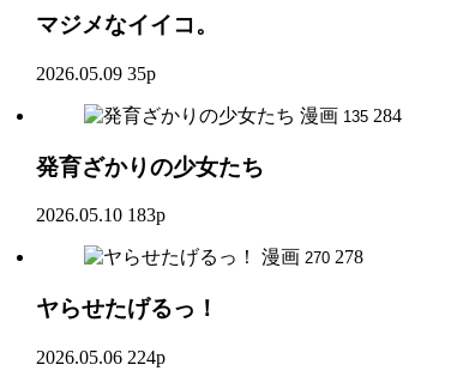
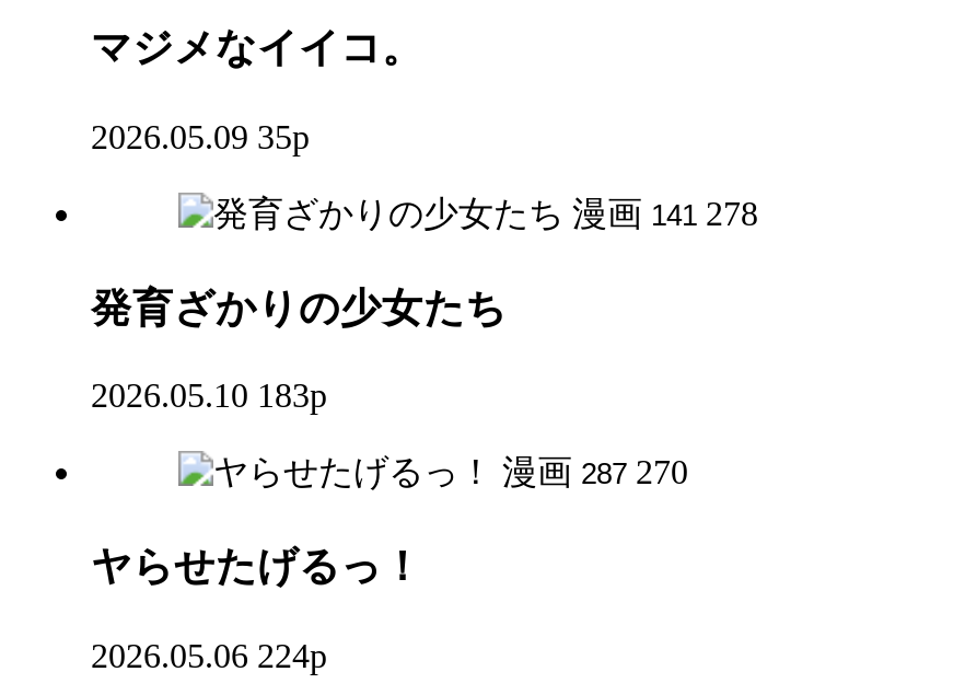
[300,105,402,125] 漫画 135 284 -> [572,194,758,232] 漫画 141 278
[261,247,363,267] 漫画 270 278 -> [502,454,688,491] 漫画 287 270

